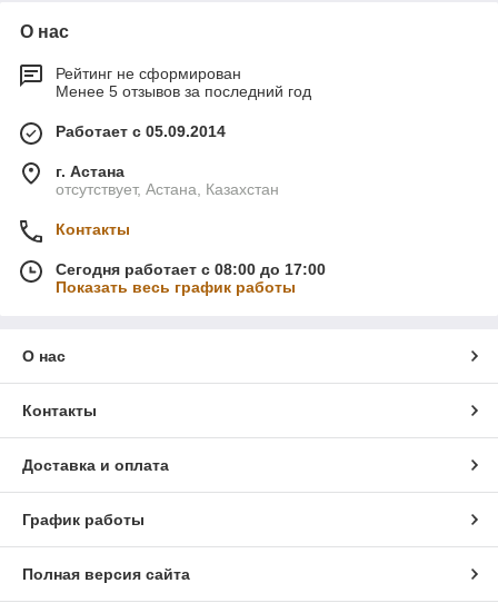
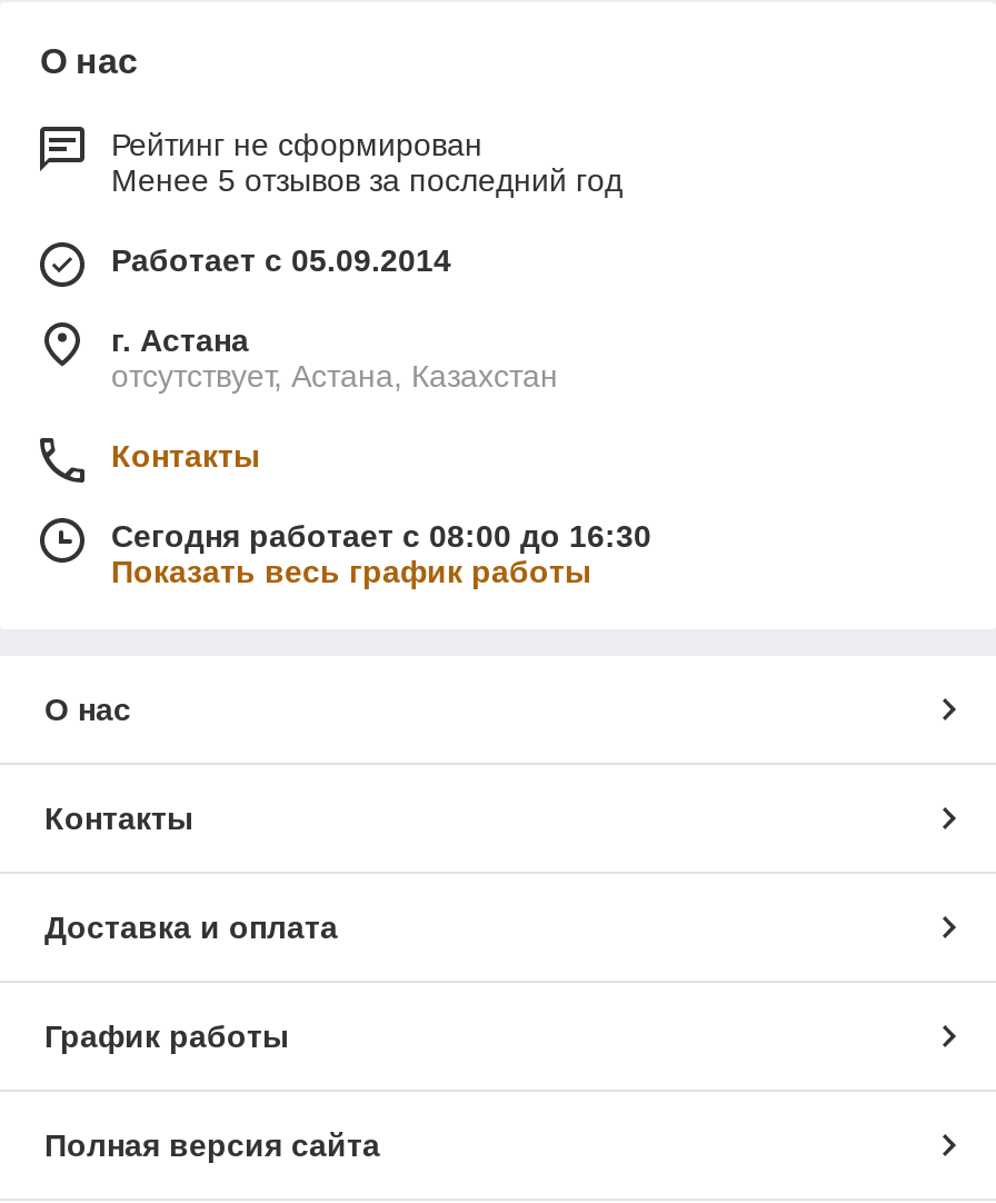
[56,260,326,278] Сегодня работает с 08:00 до 17:00 -> [111,517,651,553] Сегодня работает с 08:00 до 16:30

